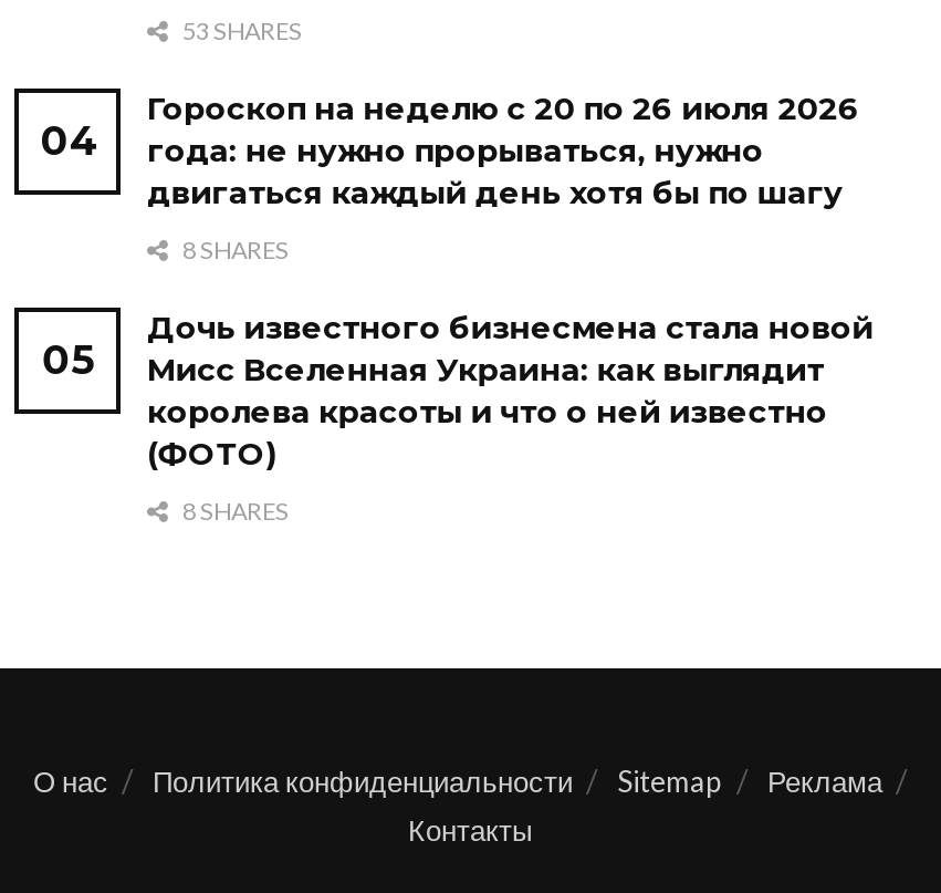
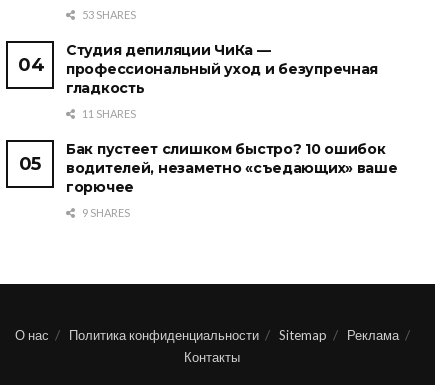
[147,88,859,212] Гороскоп на неделю с 20 по 26 июля 2026 | года: не нужно прорываться, нужно | двигаться каждый день хотя бы по шагу -> [66,41,378,97] Студия депиляции ЧиКа — | профессиональный уход и безупречная | гладкость
[178,234,289,263] 8 SHARES -> [80,107,136,120] 11 SHARES
[147,307,873,473] Дочь известного бизнесмена стала новой | Мисс Вселенная Украина: как выглядит | королева красоты и что о ней известно | (ФОТО) -> [66,140,398,196] Бак пустеет слишком быстро? 10 ошибок | водителей, незаметно «съедающих» ваше | горючее
[178,495,289,524] 8 SHARES -> [80,206,130,219] 9 SHARES

